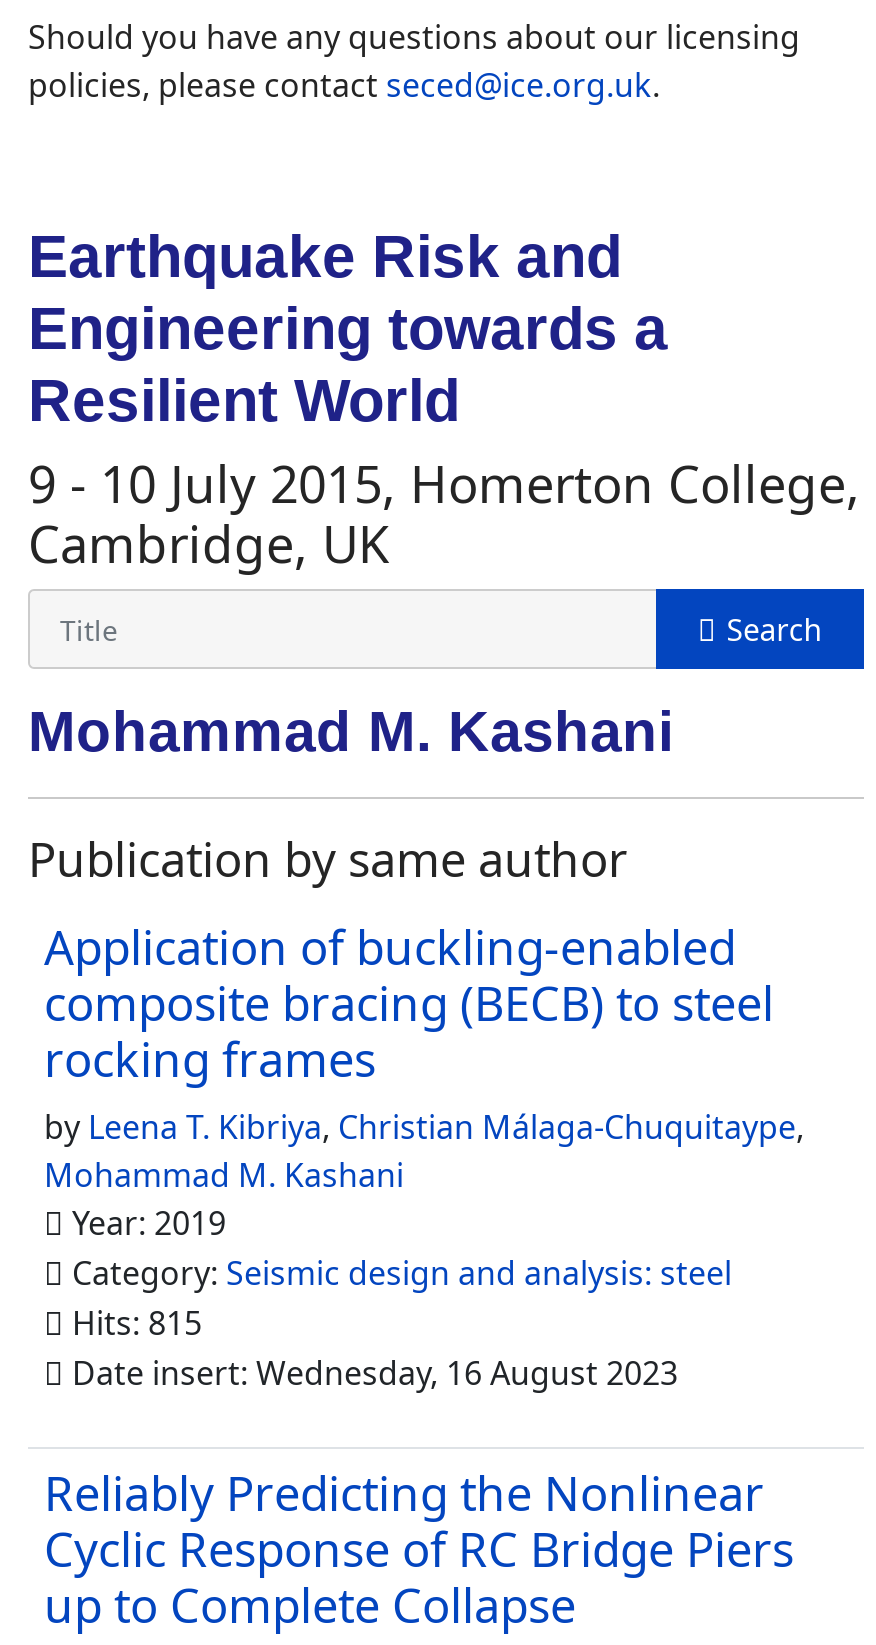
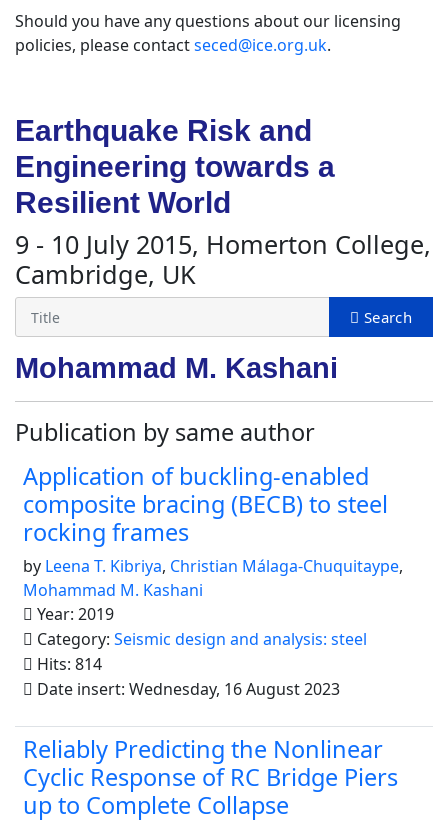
[64,1301,202,1345] Hits: 815 -> [33,653,102,675] Hits: 814

